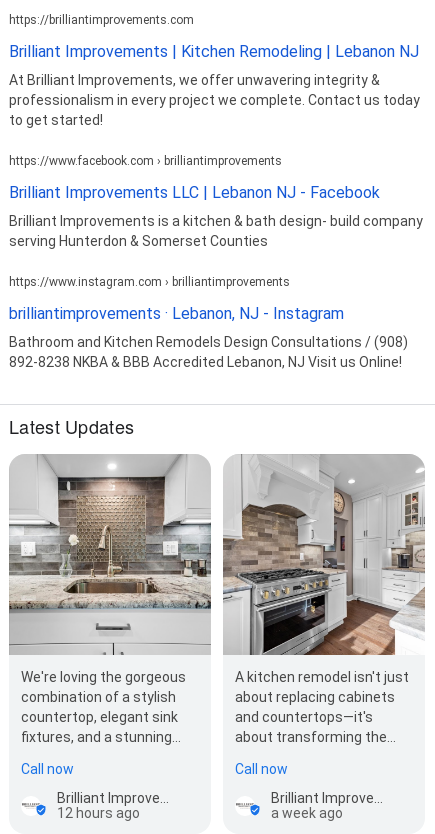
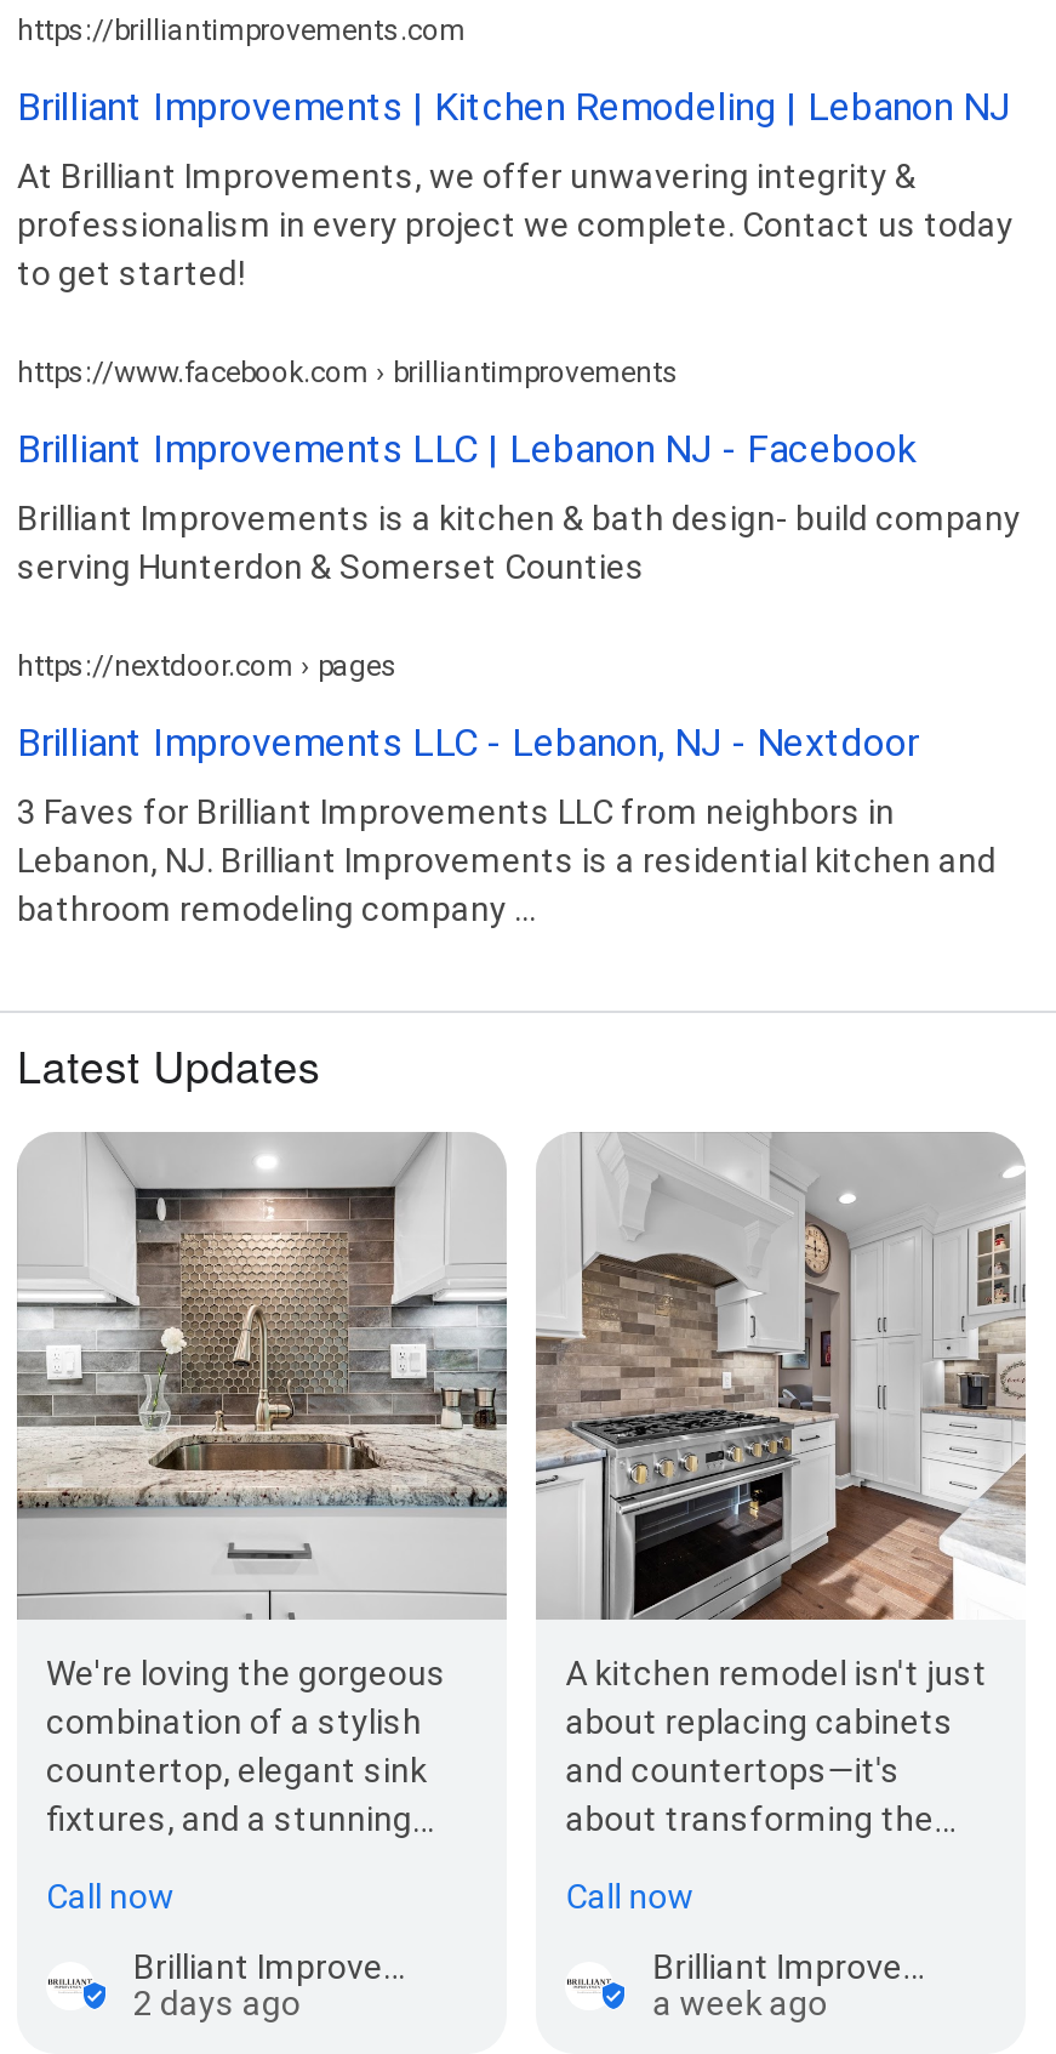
[9,275,290,289] https://www.instagram.com › brilliantimprovements -> [17,648,398,682] https://nextdoor.com › pages
[9,304,344,323] brilliantimprovements · Lebanon, NJ - Instagram -> [17,719,919,765] Brilliant Improvements LLC - Lebanon, NJ - Nextdoor
[9,334,408,370] Bathroom and Kitchen Remodels Design Consultations / (908) | 892-8238 NKBA & BBB Accredited Lebanon, NJ Visit us Online! -> [17,792,997,927] 3 Faves for Brilliant Improvements LLC from neighbors in | Lebanon, NJ. Brilliant Improvements is a residential kitchen and | bathroom remodeling company ...
[57,805,140,821] 12 hours ago -> [133,1985,301,2023] 2 days ago

